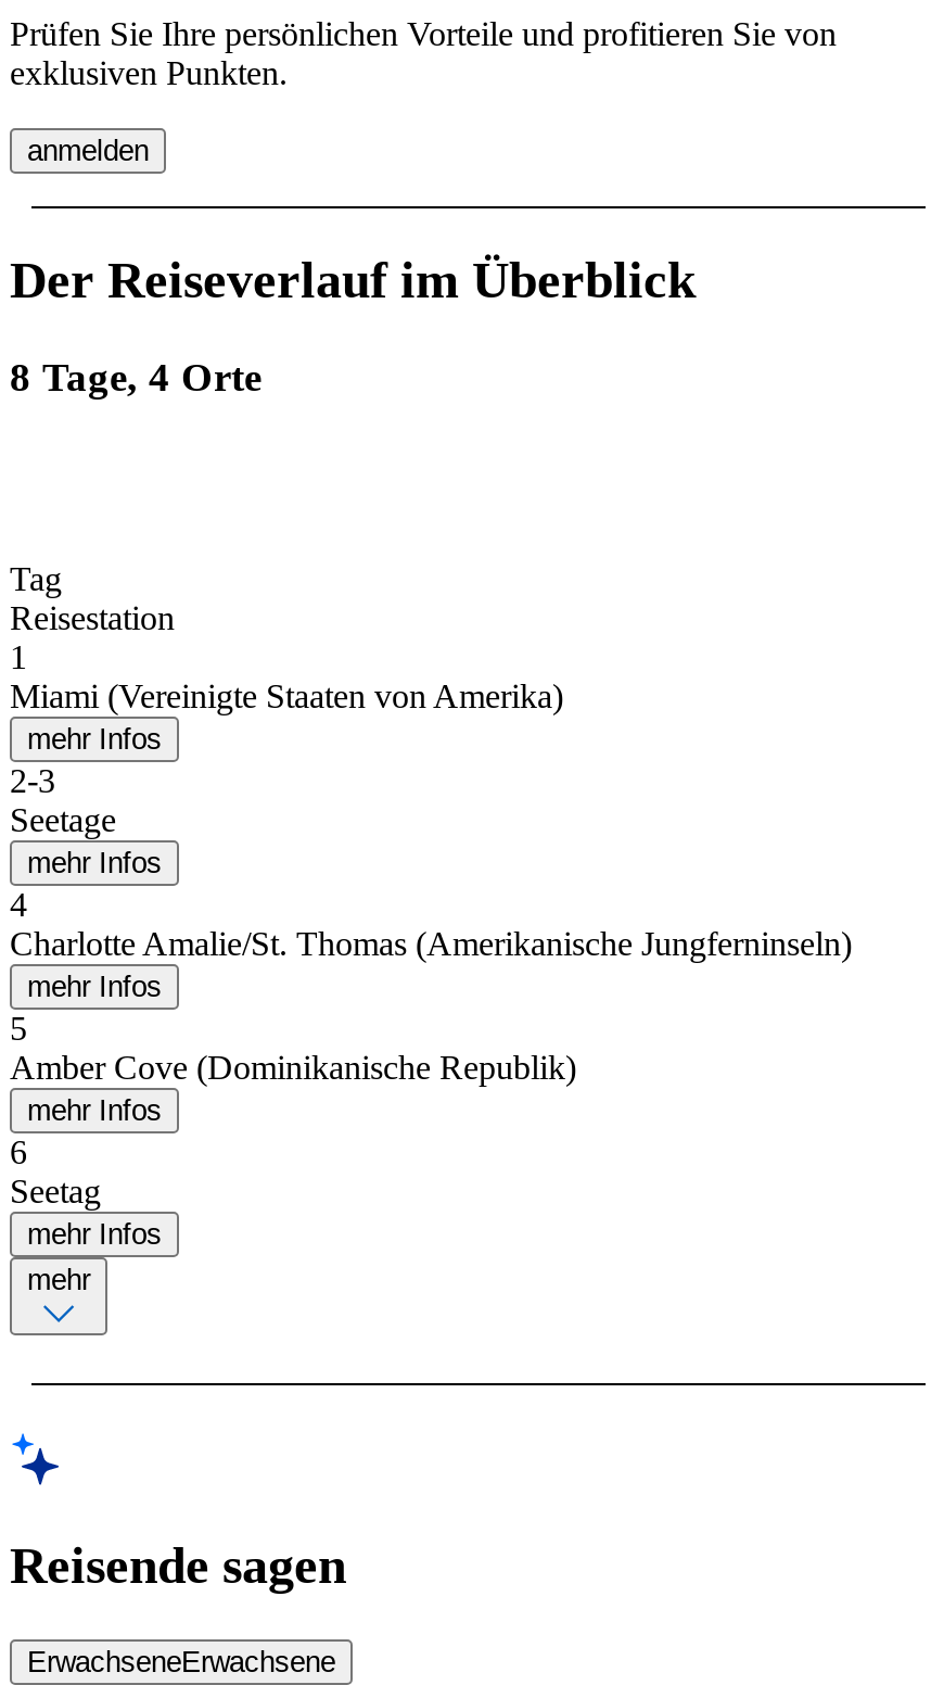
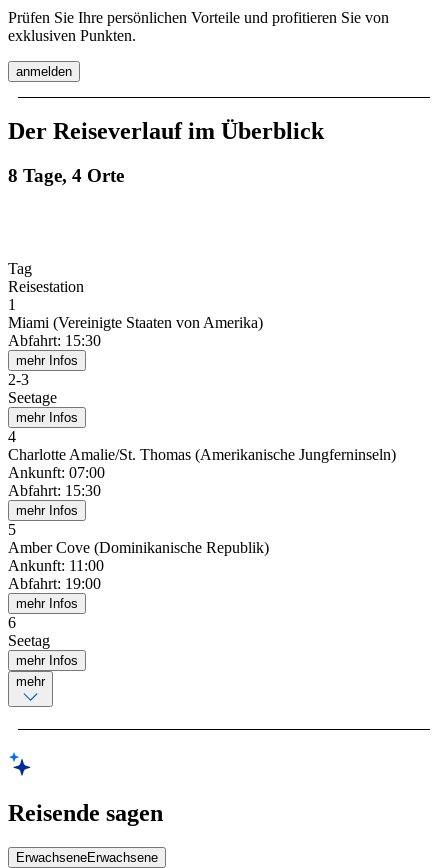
none -> [8,332,101,349] Abfahrt: 15:30
none -> [8,464,105,499] Ankunft: 07:00 | Abfahrt: 15:30
none -> [8,557,104,592] Ankunft: 11:00 | Abfahrt: 19:00

